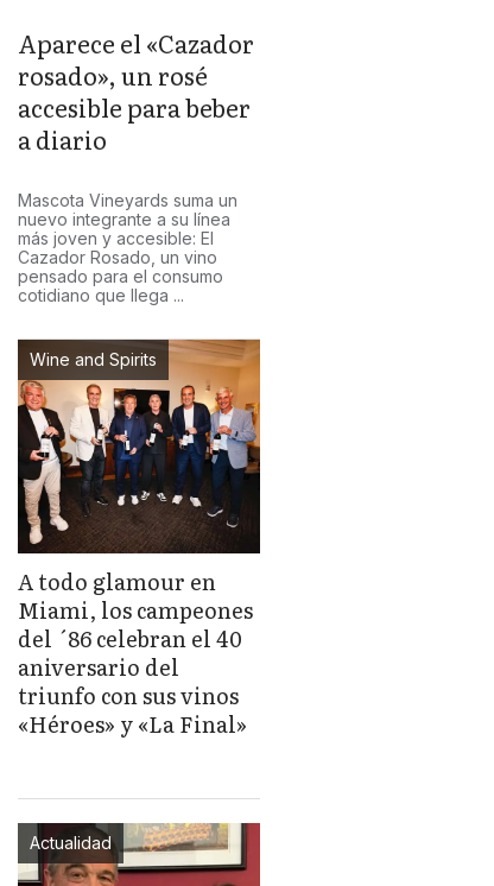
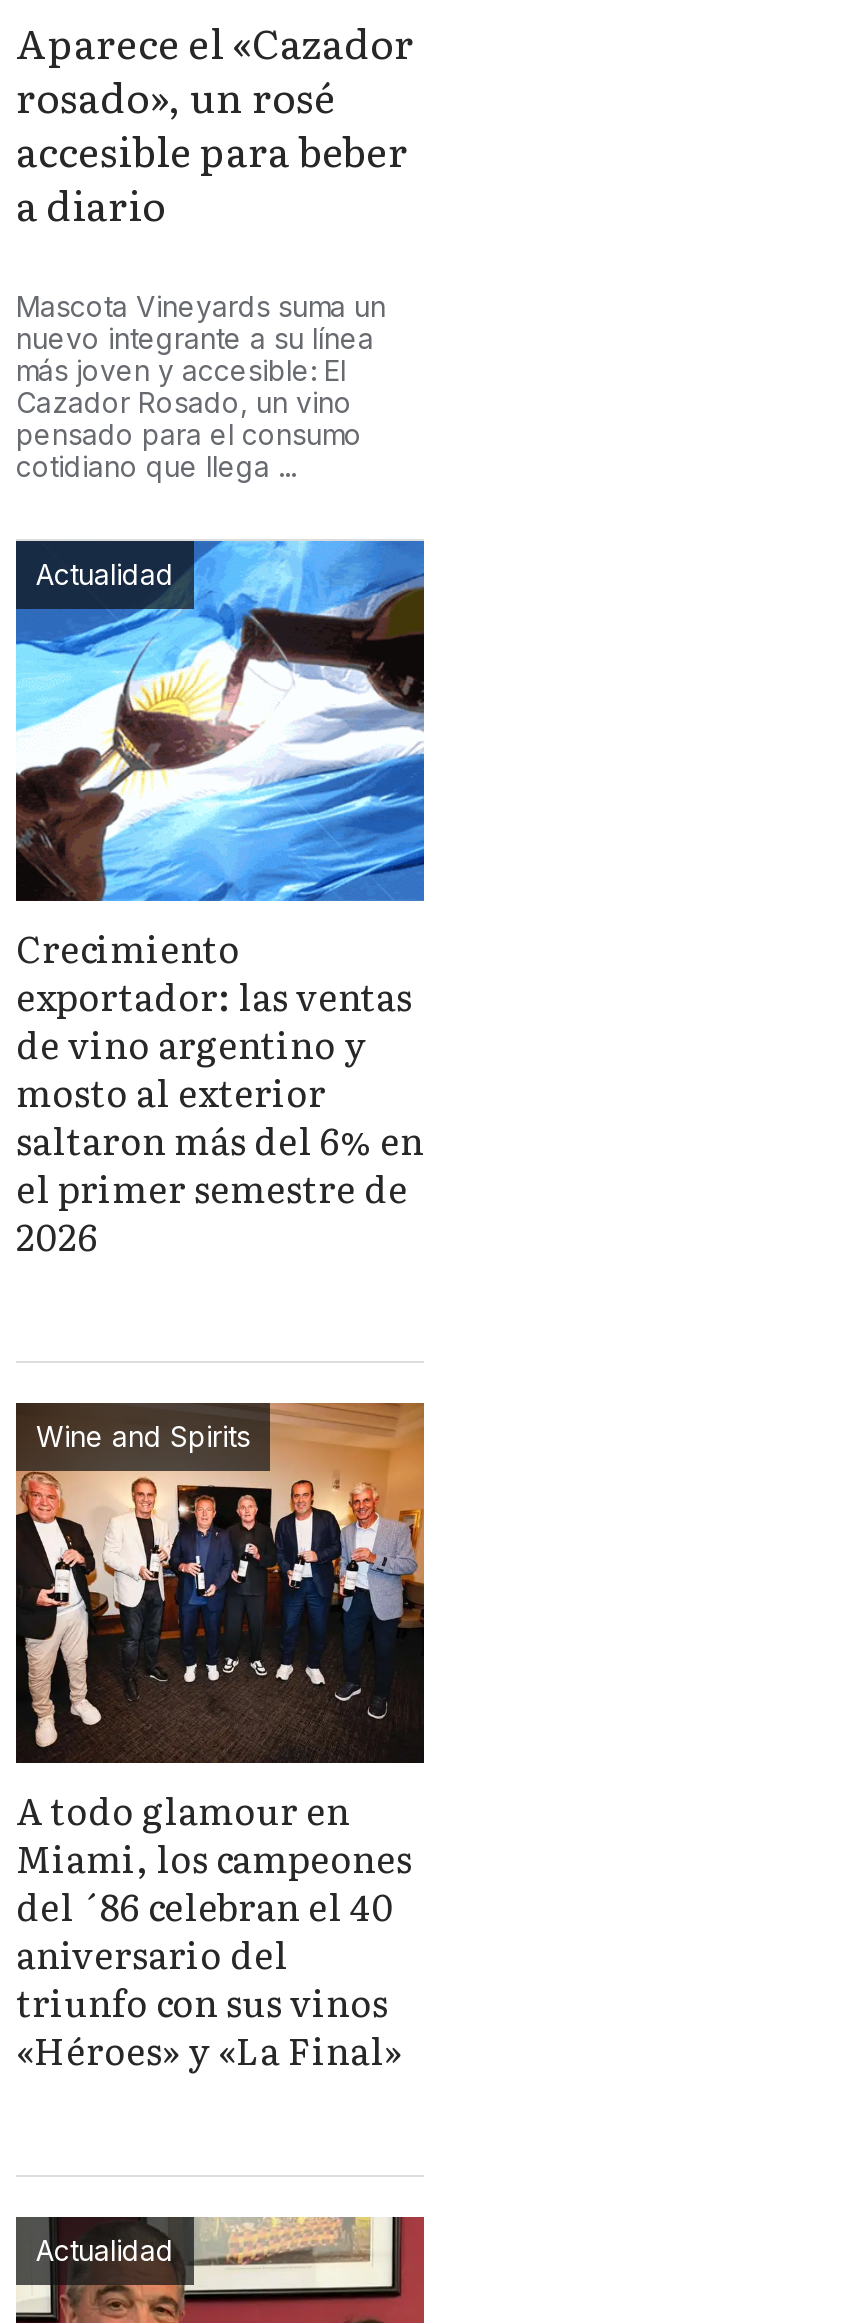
none -> [14,539,426,903] [image] | Actualidad
none -> [16,921,424,1263] Crecimiento | exportador: las ventas | de vino argentino y | mosto al exterior | saltaron más del 6% en | el primer semestre de | 2026

